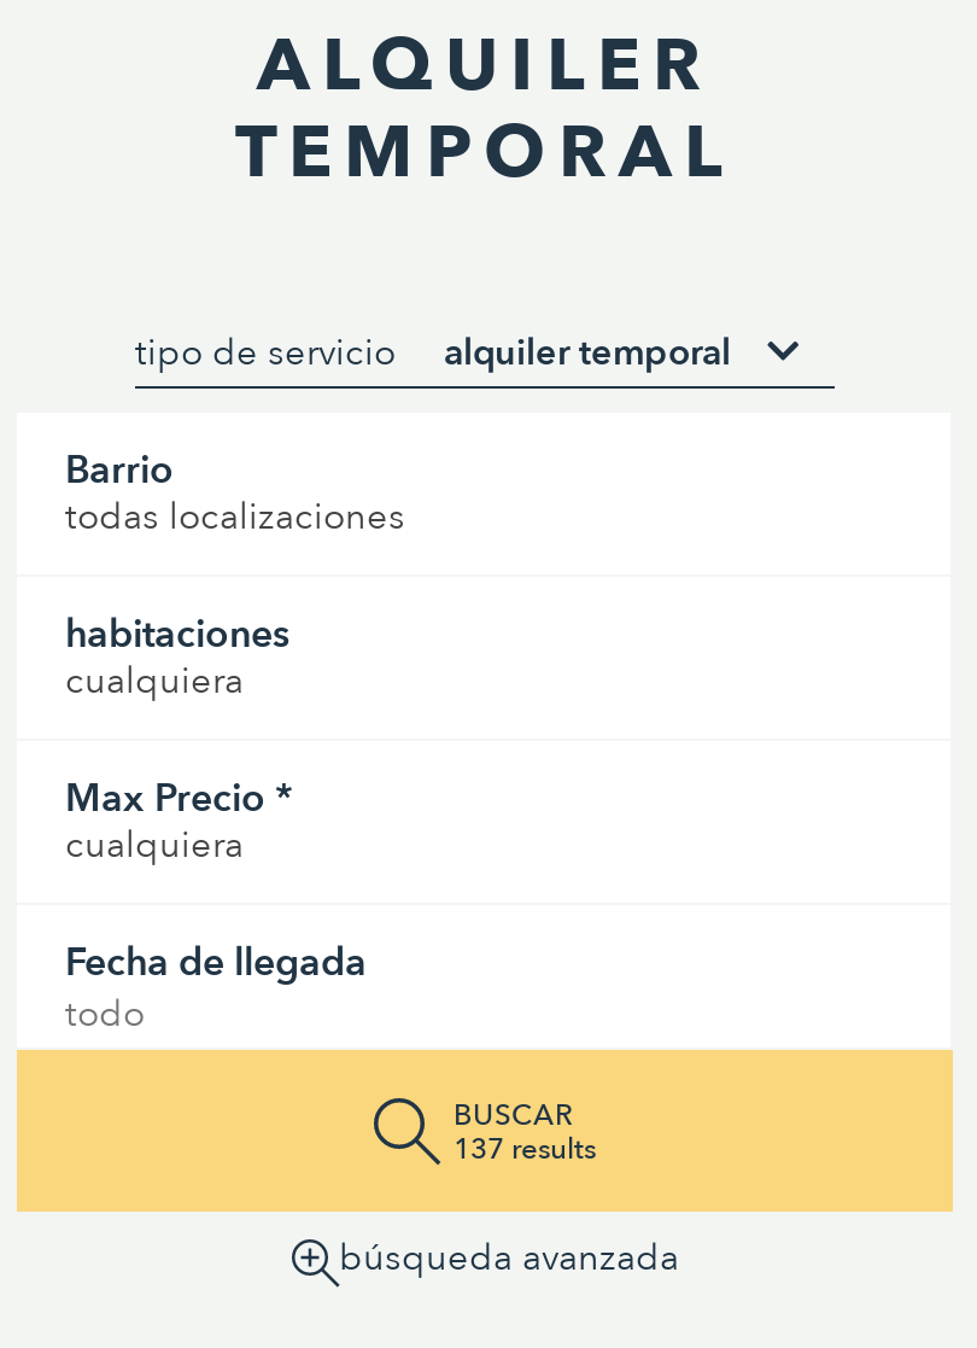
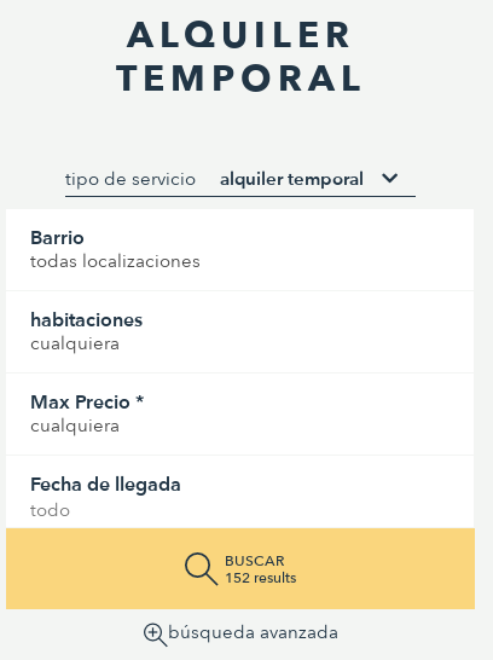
[454,1128,596,1167] 137 results -> [225,568,296,587] 152 results

